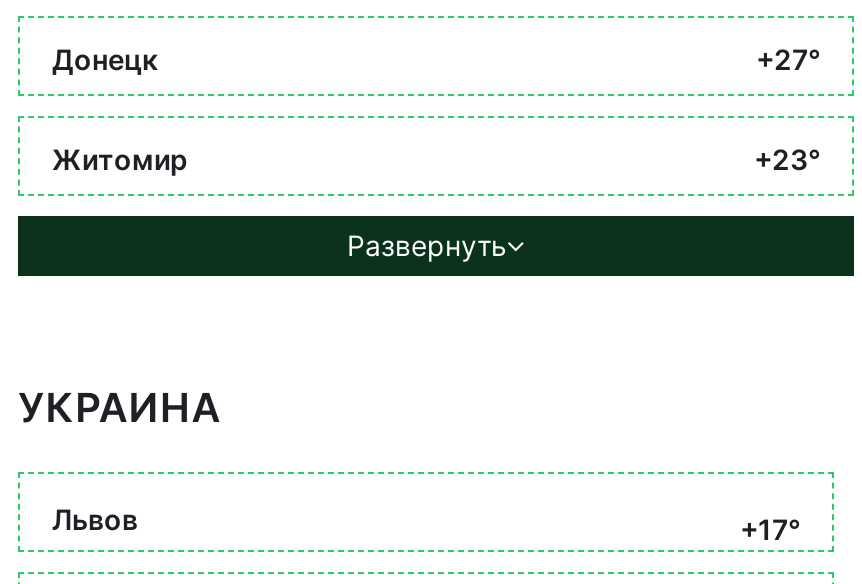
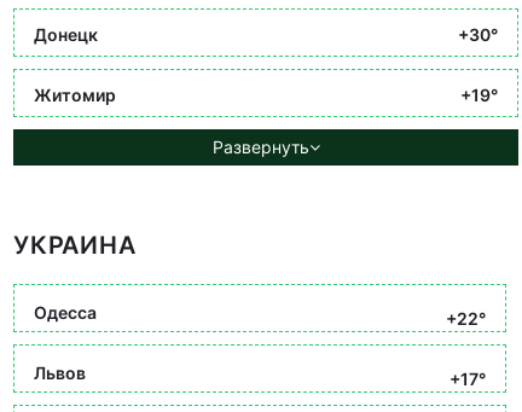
[756,41,820,75] +27° -> [458,24,498,44] +30°
[754,141,820,175] +23° -> [460,84,498,105] +19°
none -> [34,301,486,329] Одесса | +22°

